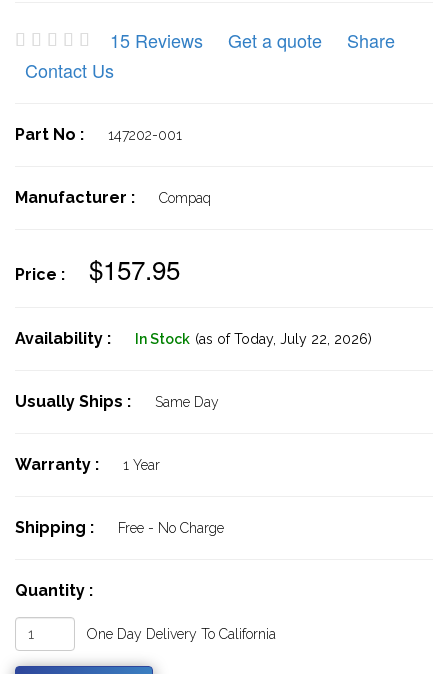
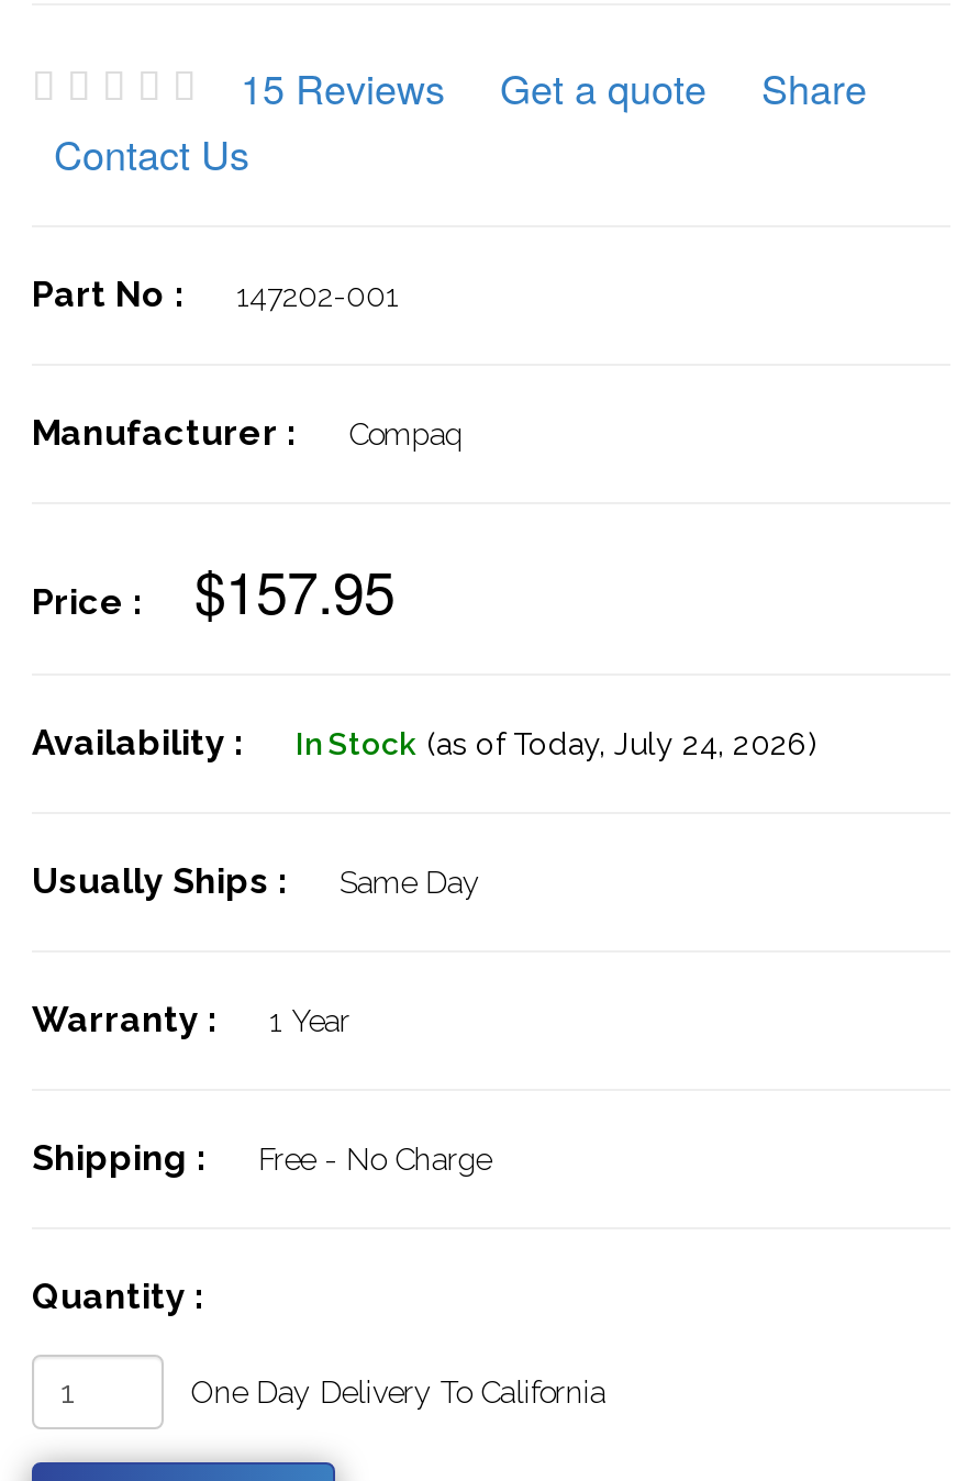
[135,331,372,347] In Stock (as of Today, July 22, 2026) -> [296,726,816,761] In Stock (as of Today, July 24, 2026)

